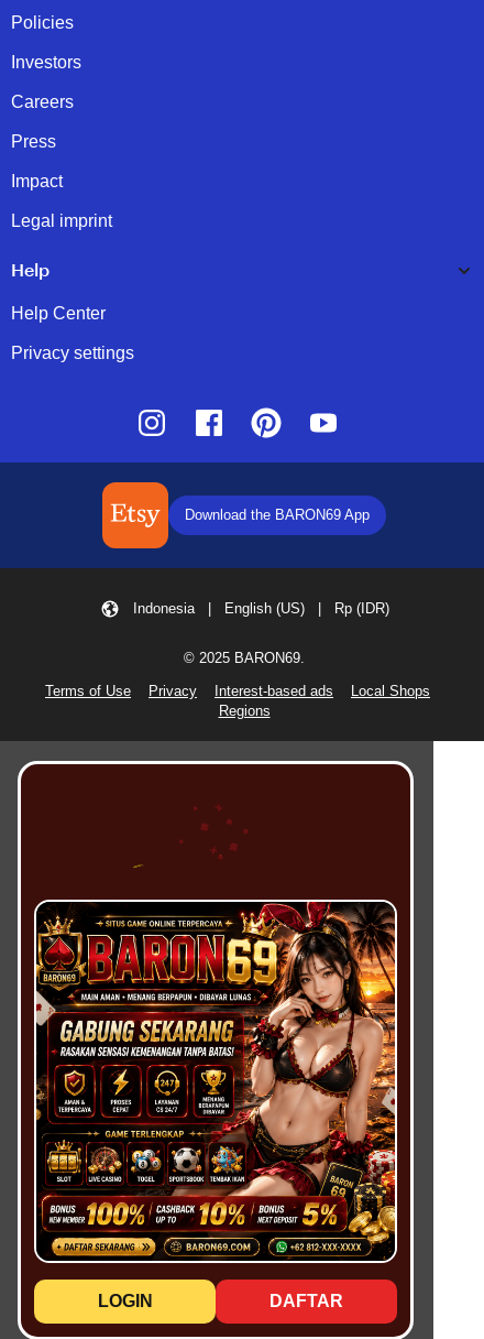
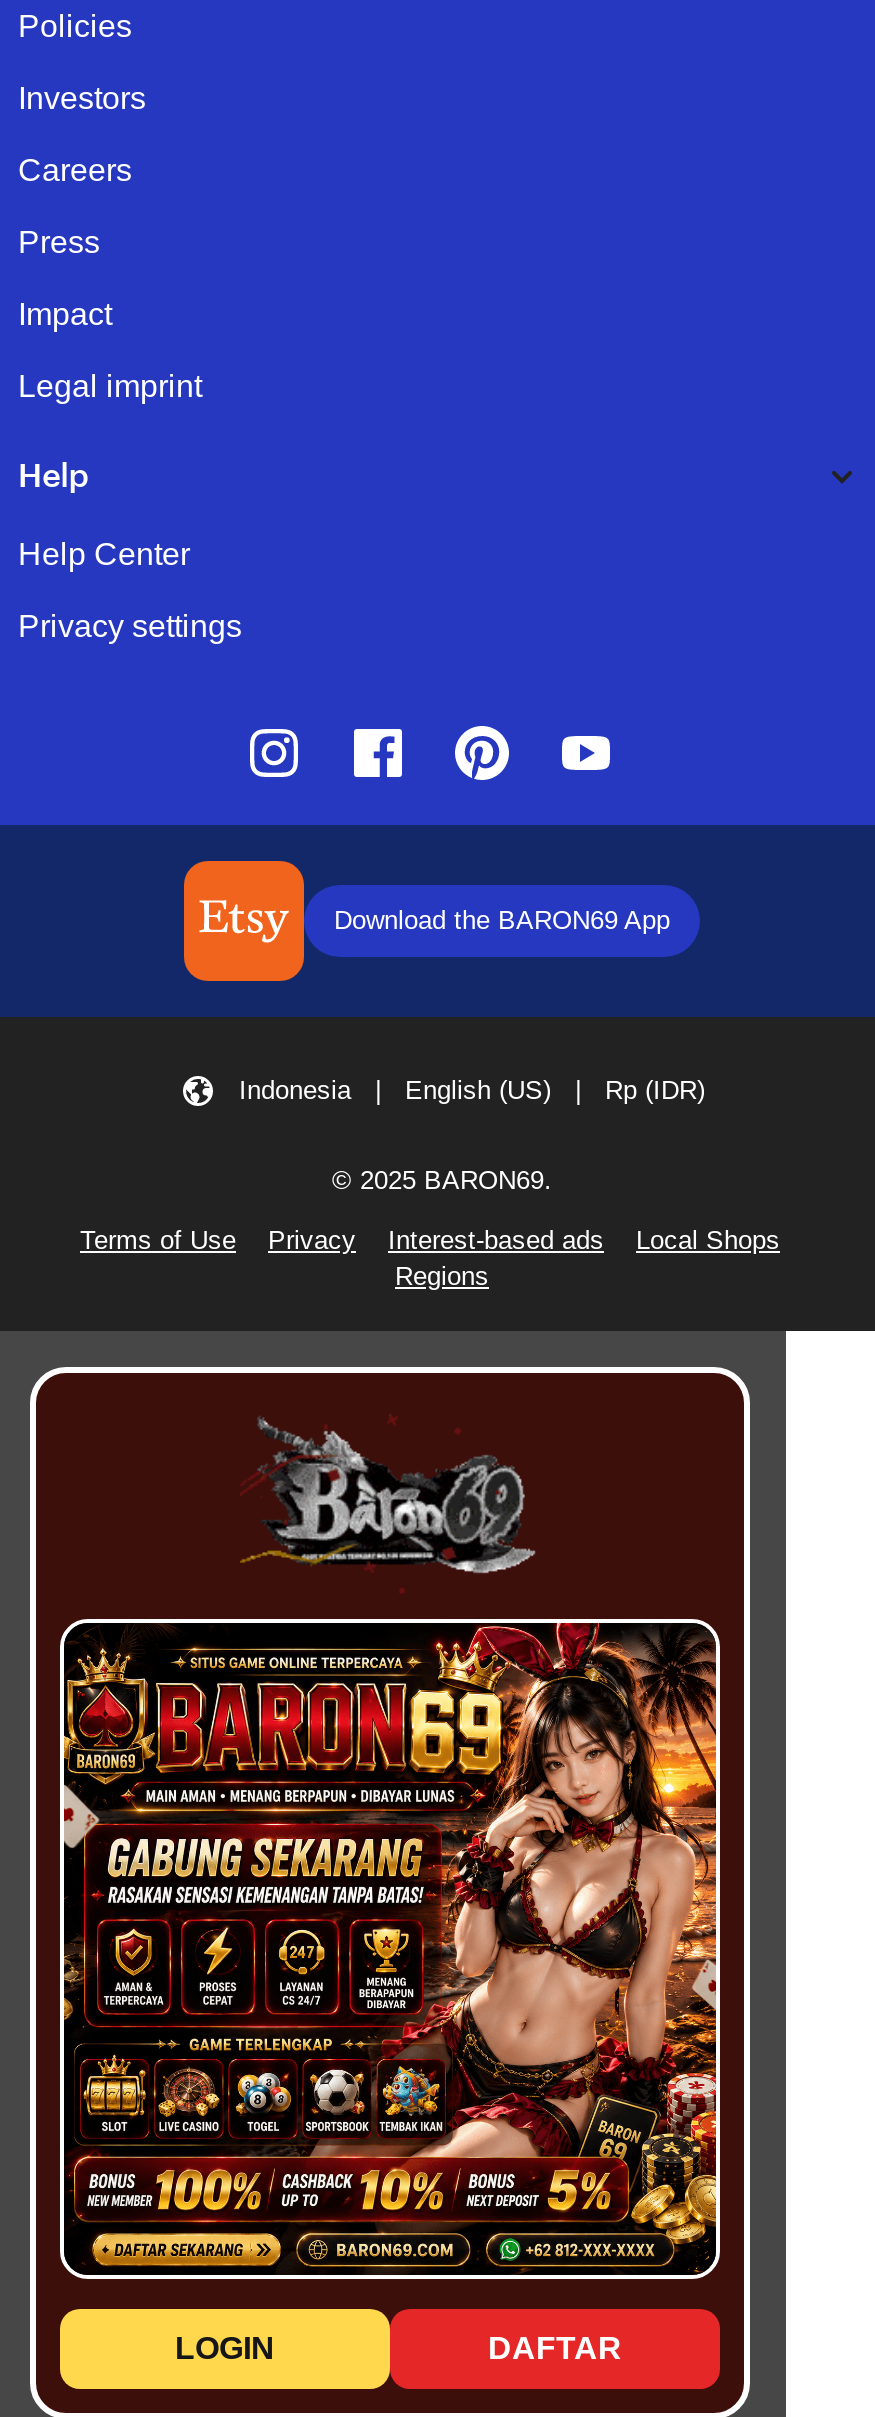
none -> [258,1417,536,1575] [image]

